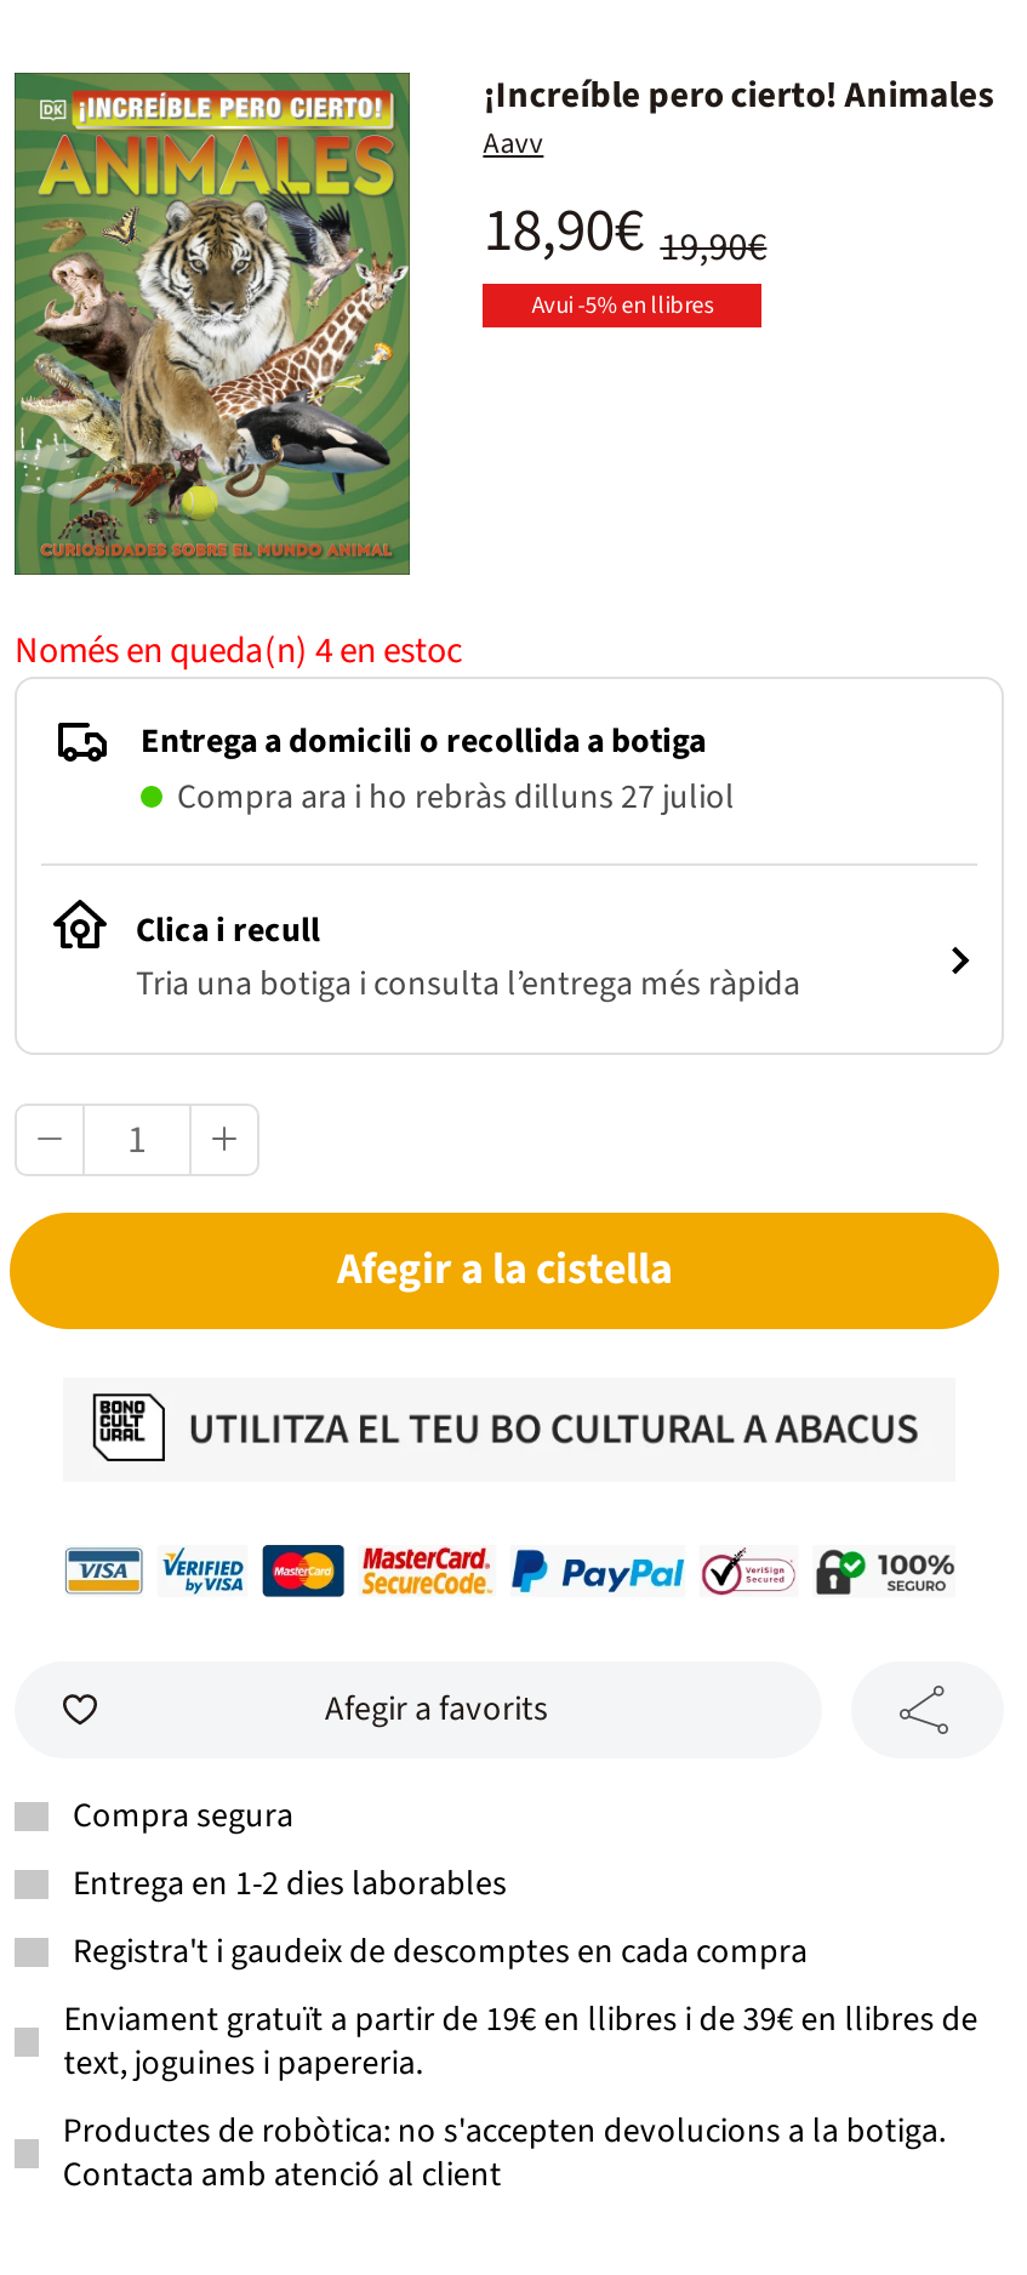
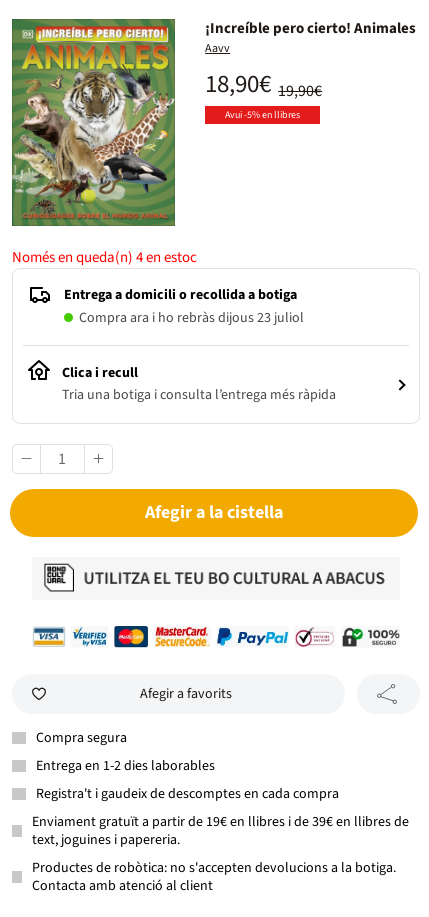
[177,774,735,823] Compra ara i ho rebràs dilluns 27 juliol -> [79,308,304,328] Compra ara i ho rebràs dijous 23 juliol

